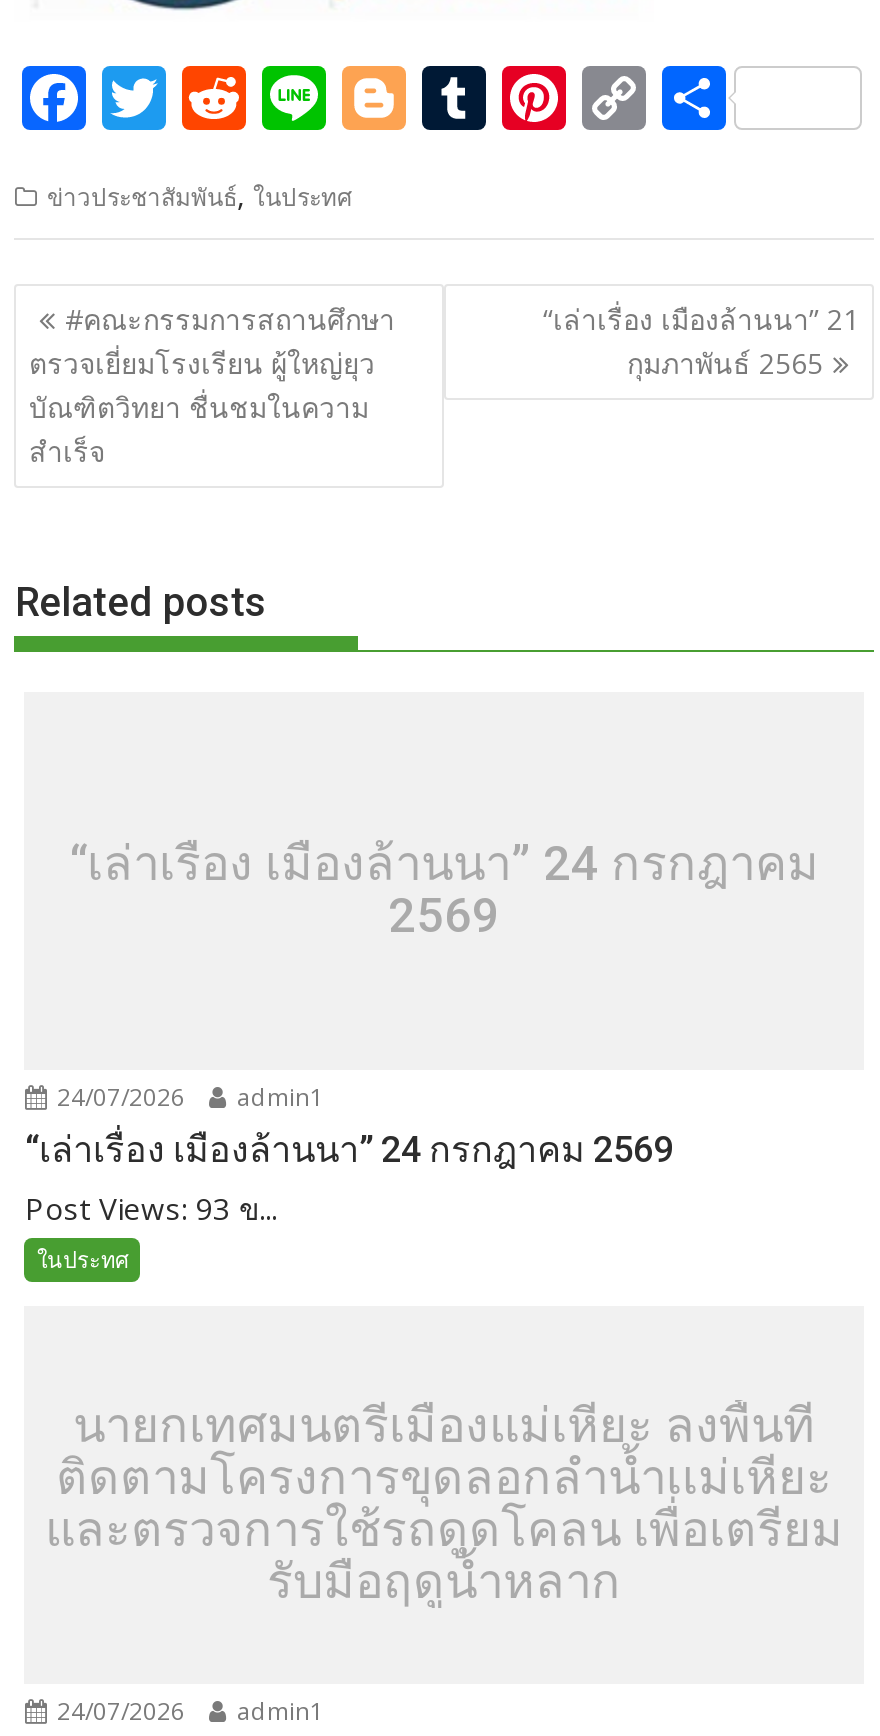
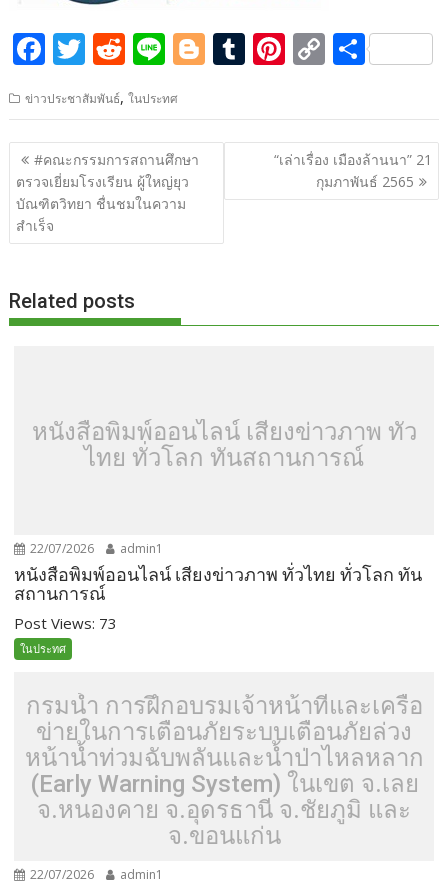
[69,836,819,944] “เล่าเรื่อง เมืองล้านนา” 24 กรกฎาคม | 2569 -> [31,418,416,472] หนังสือพิมพ์ออนไลน์ เสียงข่าวภาพ ทั่ว | ไทย ทั่วโลก ทันสถานการณ์
[51,1079,323,1113] 24/07/2026 admin1 -> [27,540,163,557] 22/07/2026 admin1
[25,1127,673,1227] “เล่าเรื่อง เมืองล้านนา” 24 กรกฎาคม 2569 | Post Views: 93 ข... -> [14,564,422,633] หนังสือพิมพ์ออนไลน์ เสียงข่าวภาพ ทั่วไทย ทั่วโลก ทัน | สถานการณ์ | Post Views: 73
[45,1398,843,1610] นายกเทศมนตรีเมืองแม่เหียะ ลงพื้นที่ | ติดตามโครงการขุดลอกลำน้ำเเม่เหียะ | และตรวจการใช้รถดูดโคลน เพื่อเตรียม | รับมือฤดูน้ำหลาก -> [24,692,423,850] กรมน้ำ การฝึกอบรมเจ้าหน้าที่และเครือ | ข่ายในการเตือนภัยระบบเตือนภัยล่วง | หน้าน้ำท่วมฉับพลันและน้ำป่าไหลหลาก | (Early Warning System) ในเขต จ.เลย | จ.หนองคาย จ.อุดรธานี จ.ชัยภูมิ และ | จ.ขอนแก่น
[51,1693,323,1727] 24/07/2026 admin1 -> [27,866,163,883] 22/07/2026 admin1

